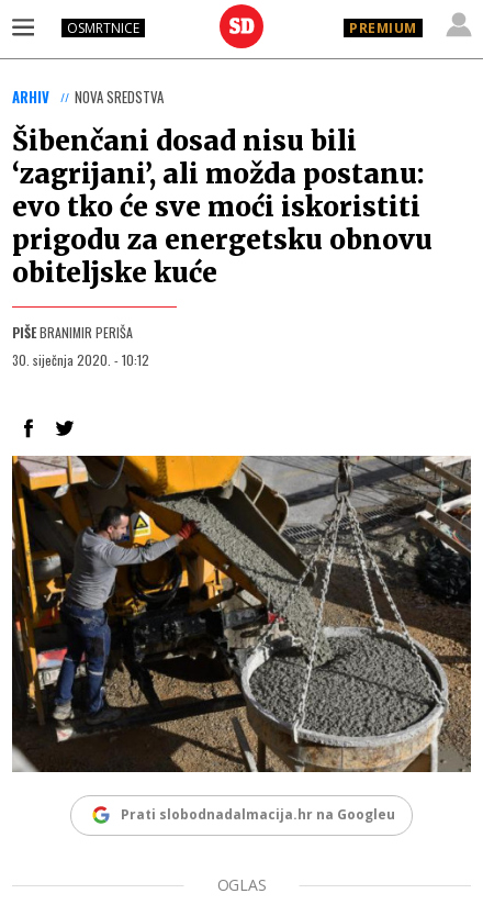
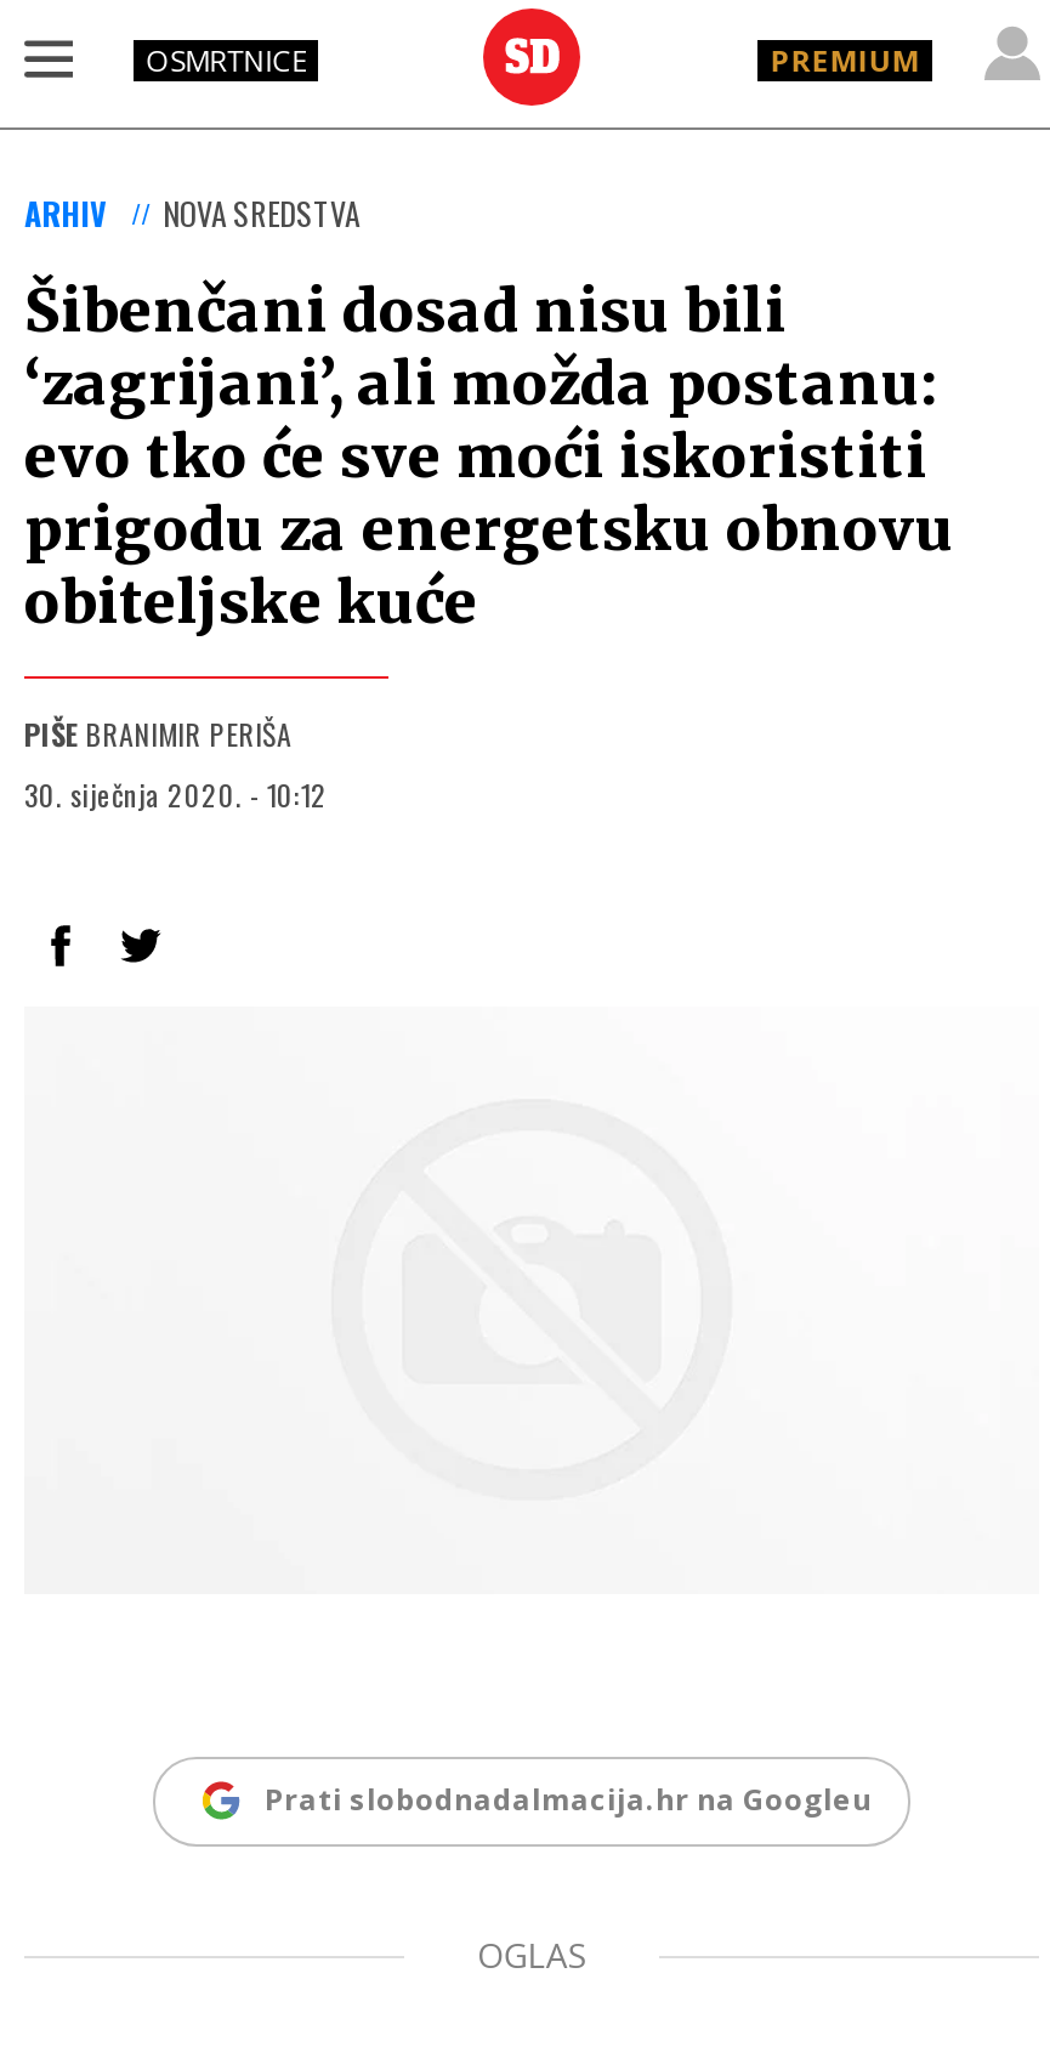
[11,455,472,773] [image] -> none

